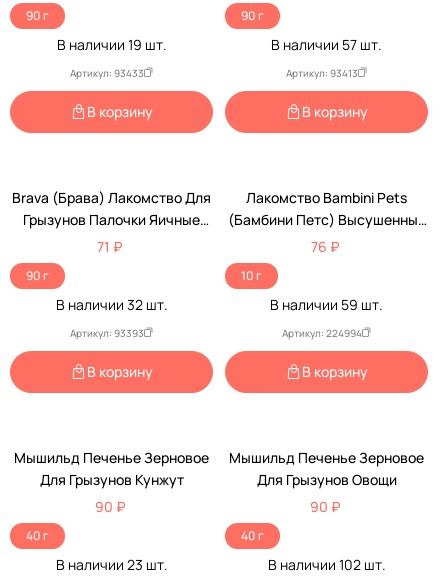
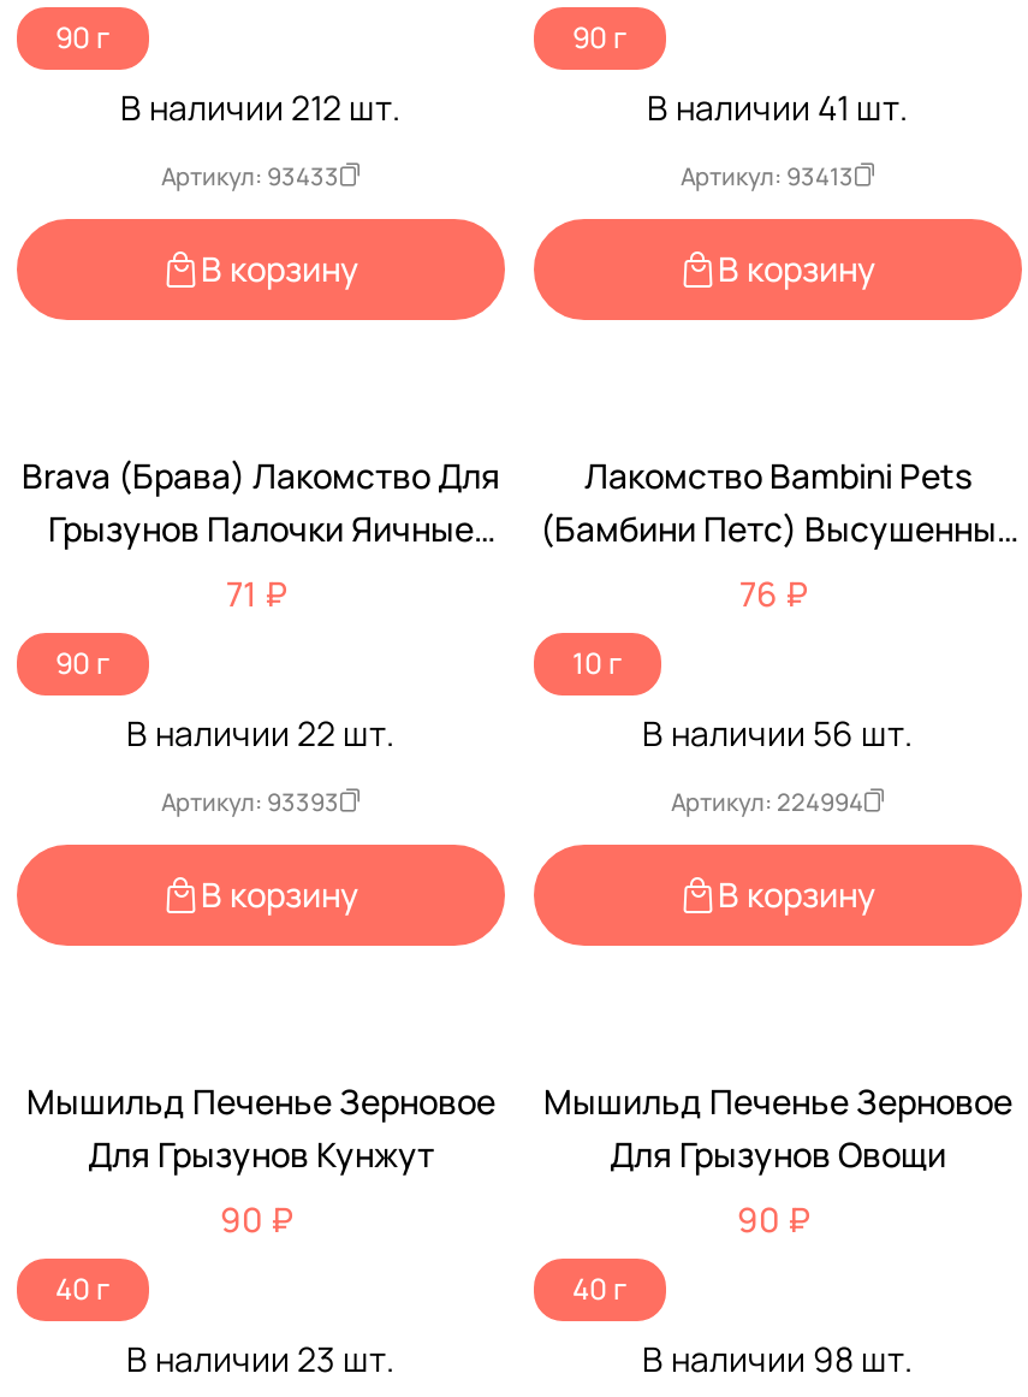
[56,35,166,54] В наличии 19 шт. -> [120,84,402,130] В наличии 212 шт.
[271,35,382,54] В наличии 57 шт. -> [647,84,909,130] В наличии 41 шт.
[55,295,167,314] В наличии 32 шт. -> [126,710,396,756] В наличии 22 шт.
[270,295,383,314] В наличии 59 шт. -> [642,710,914,756] В наличии 56 шт.
[267,555,385,574] В наличии 102 шт. -> [642,1336,914,1381] В наличии 98 шт.

